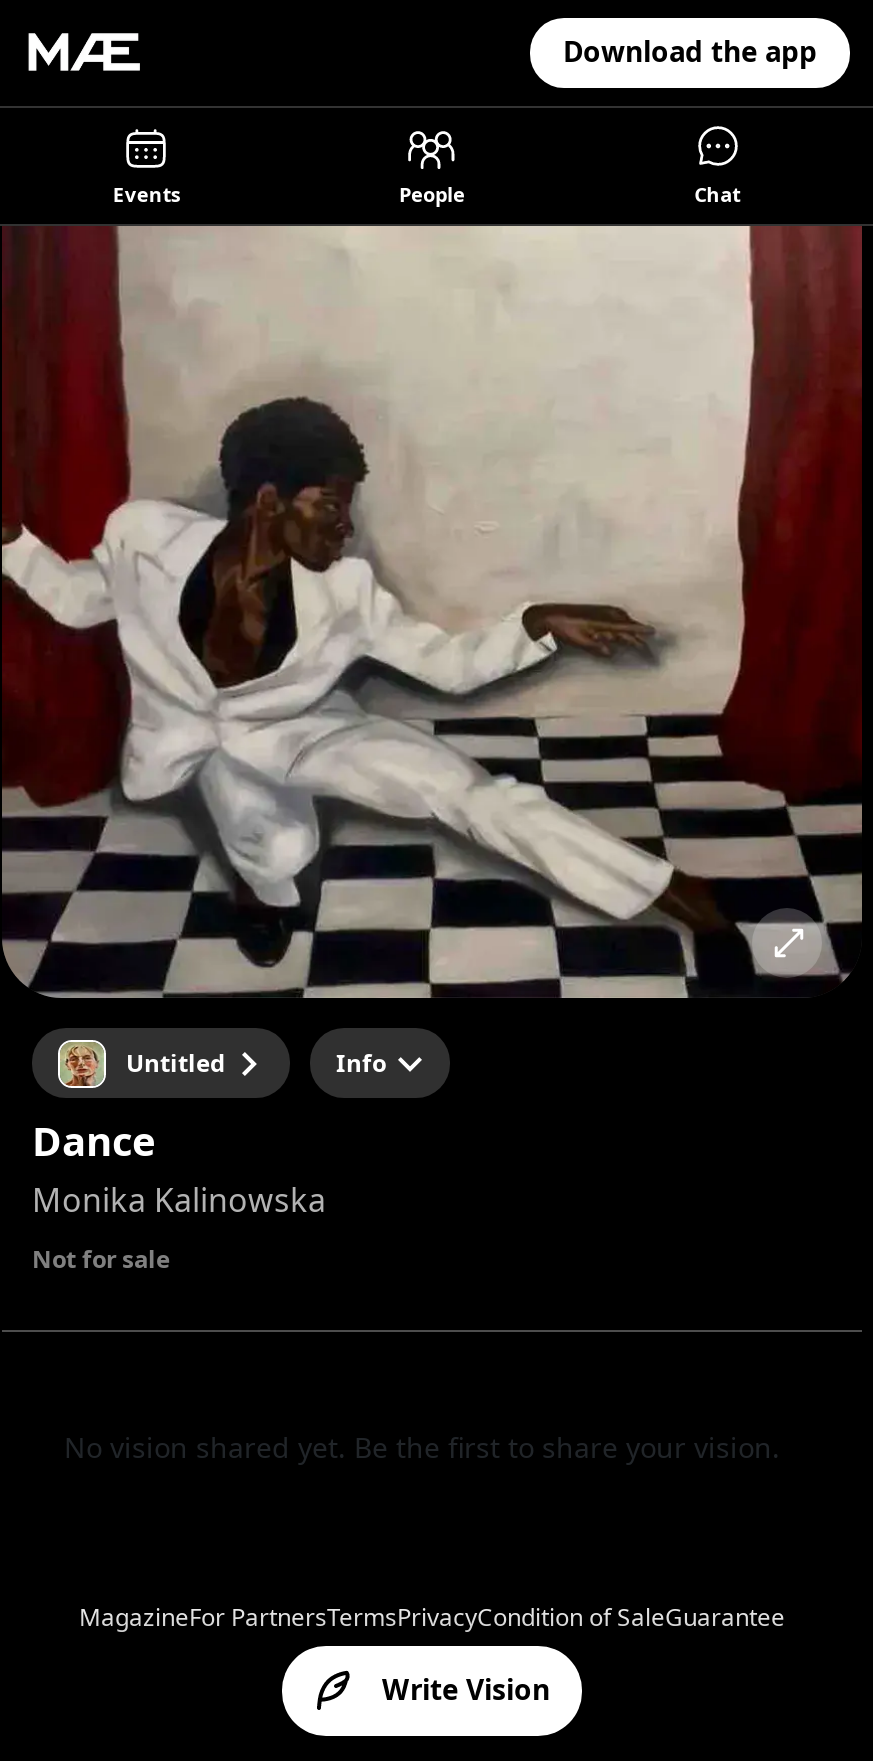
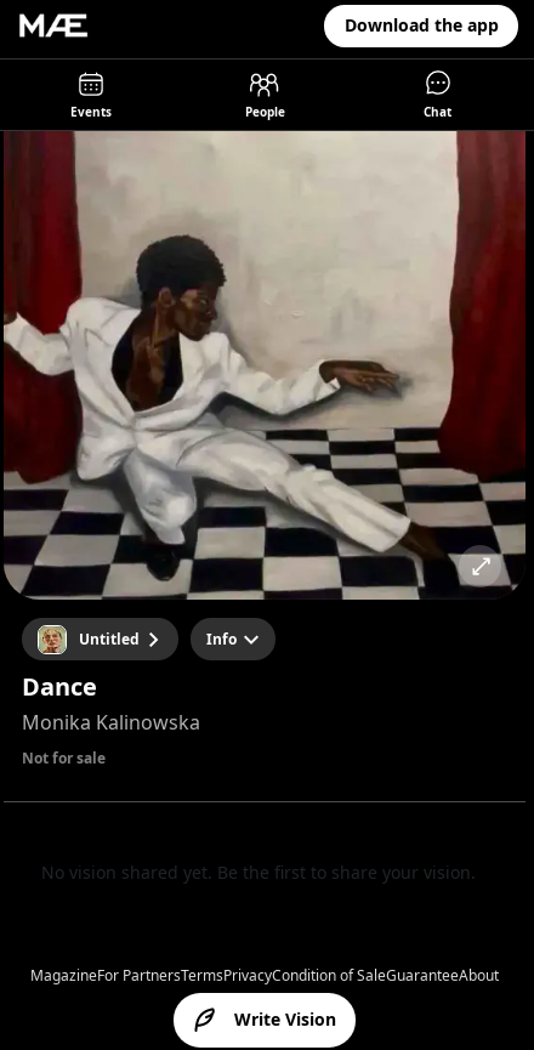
[79,1600,785,1634] MagazineFor PartnersTermsPrivacyCondition of SaleGuarantee -> [30,965,499,986] MagazineFor PartnersTermsPrivacyCondition of SaleGuaranteeAbout

